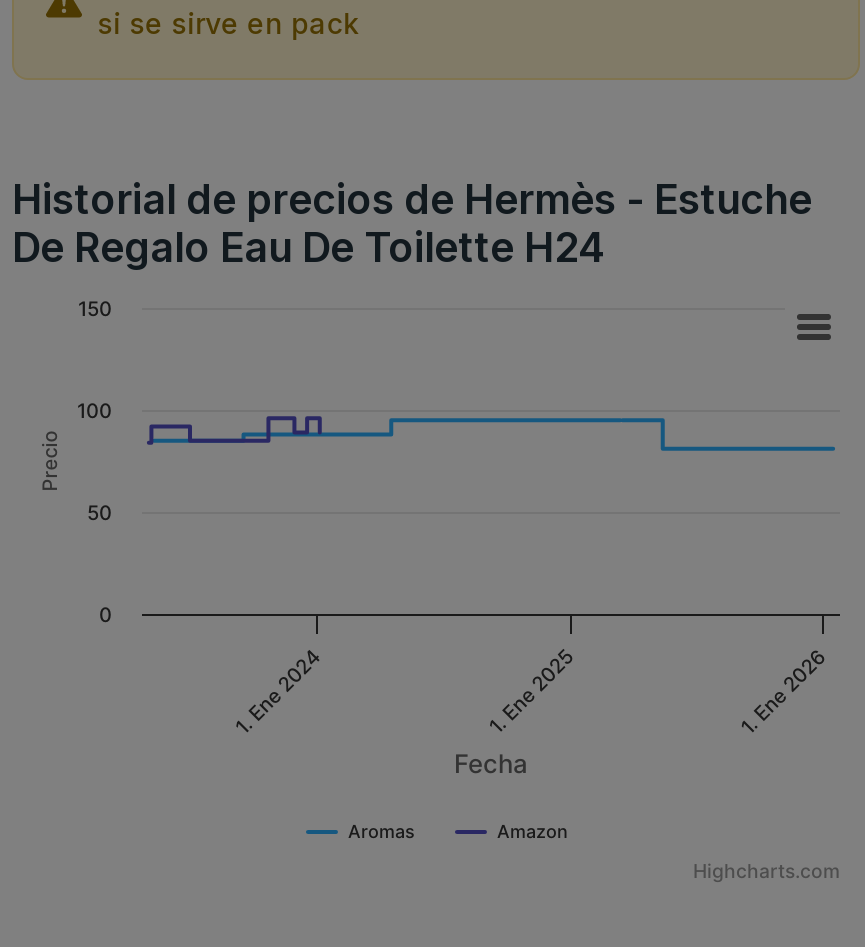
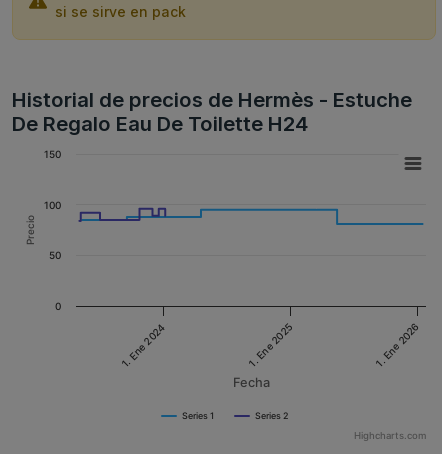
[348,822,568,843] Aromas | Amazon -> [182,410,289,421] Series 1 | Series 2

